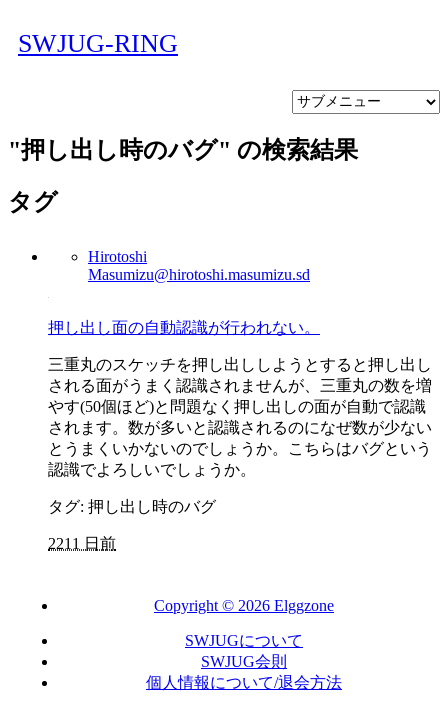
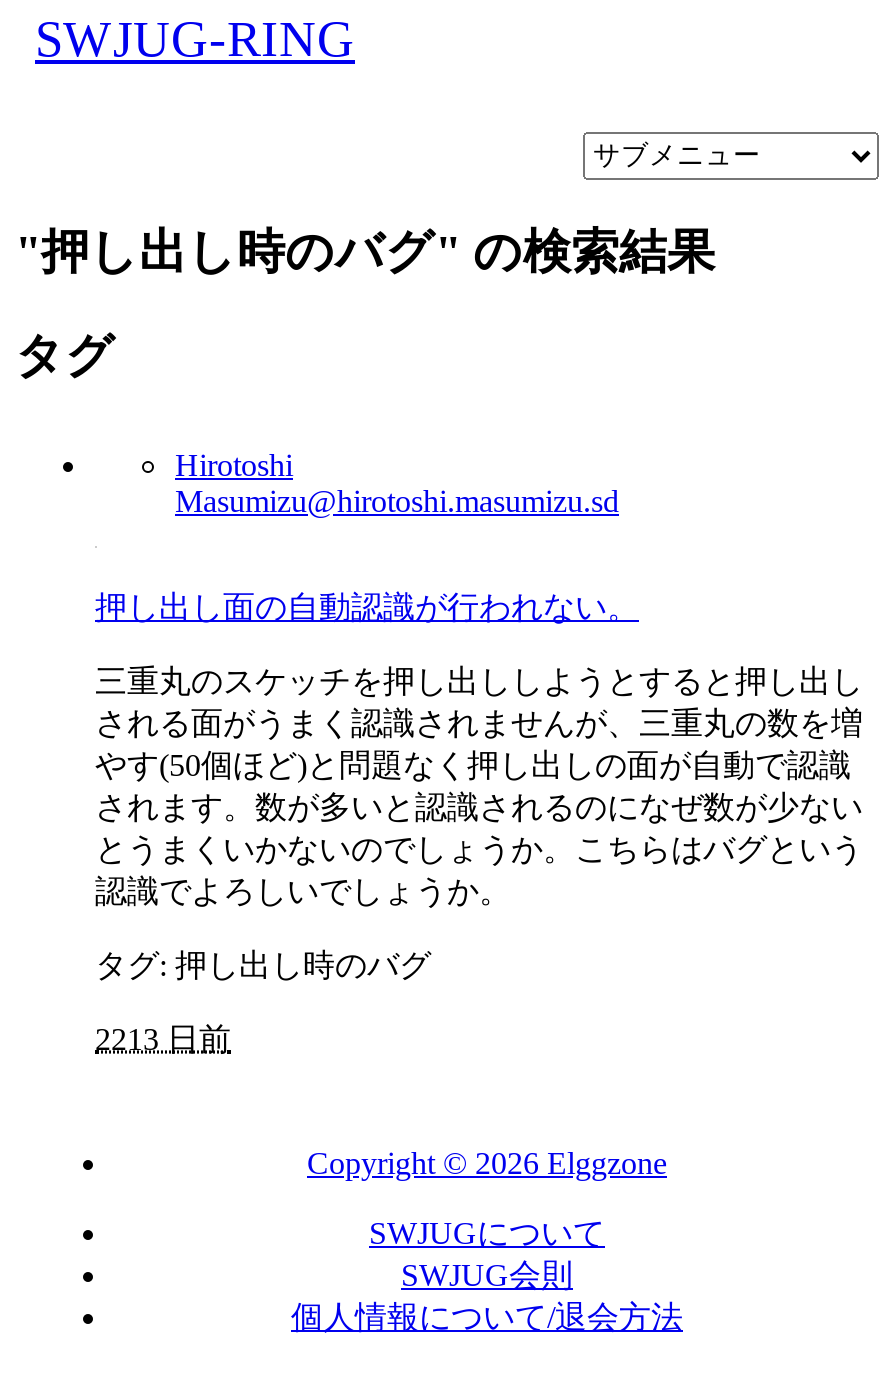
[48,535,116,552] 2211 日前 -> [95,1022,231,1056] 2213 日前

